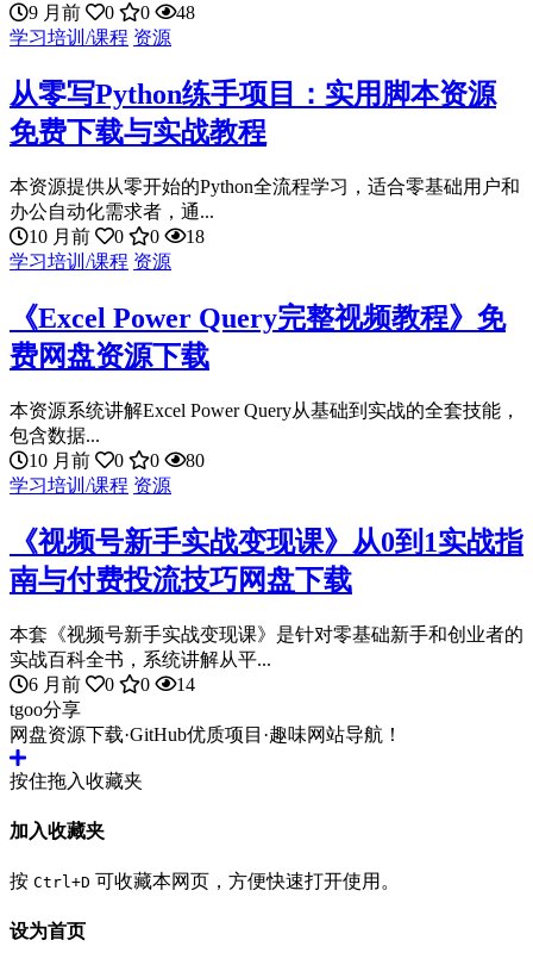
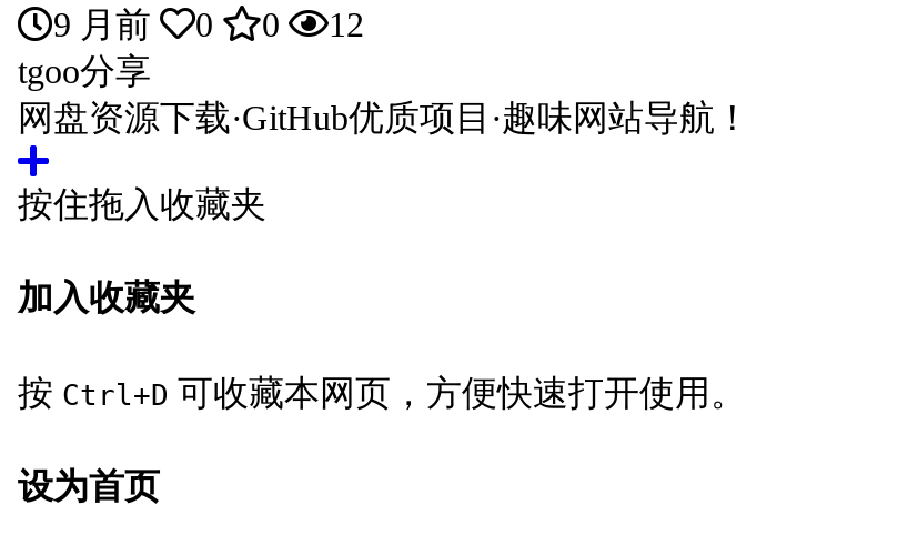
[10,3,523,694] 48 | 学习培训/课程 资源 | 从零写Python练手项目：实用脚本资源 | 免费下载与实战教程 | 本资源提供从零开始的Python全流程学习，适合零基础用户和 | 办公自动化需求者，通... | 10 月前 | 0 | 0 | 18 | 学习培训/课程 资源 | 《Excel Power Query完整视频教程》免 | 费网盘资源下载 | 本资源系统讲解Excel Power Query从基础到实战的全套技能， | 包含数据... | 10 月前 | 0 | 0 | 80 | 学习培训/课程 资源 | 《视频号新手实战变现课》从0到1实战指 | 南与付费投流技巧网盘下载 | 本套《视频号新手实战变现课》是针对零基础新手和创业者的 | 实战百科全书，系统讲解从平... | 6 月前 | 0 | 0 | 14 -> [329,5,364,43] 12

